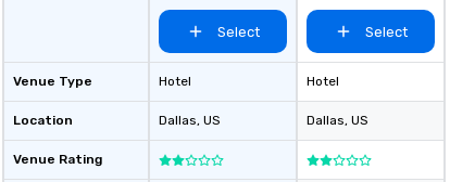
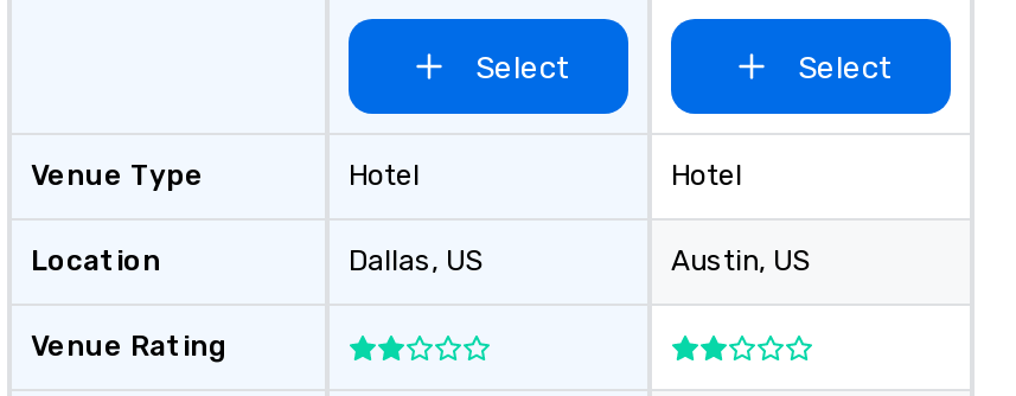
[307,113,368,128] Dallas, US -> [671,244,811,277] Austin, US

